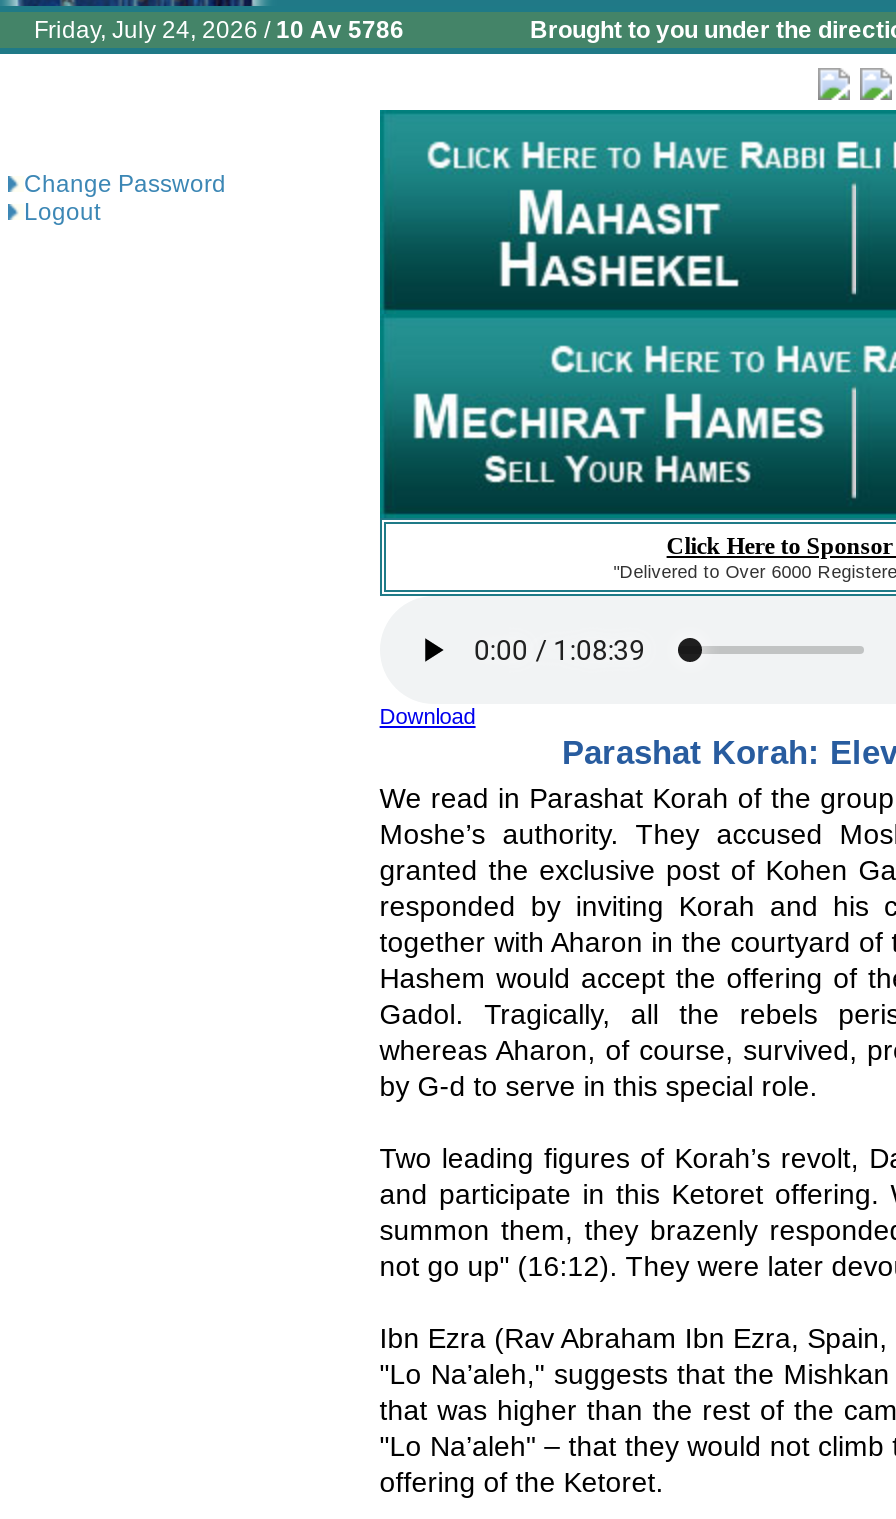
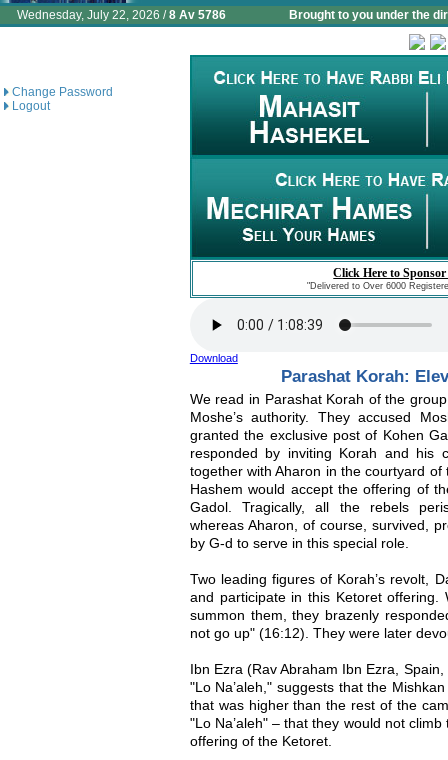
[34,16,410,44] Friday, July 24, 2026 / 10 Av 5786 -> [17,8,229,22] Wednesday, July 22, 2026 / 8 Av 5786

